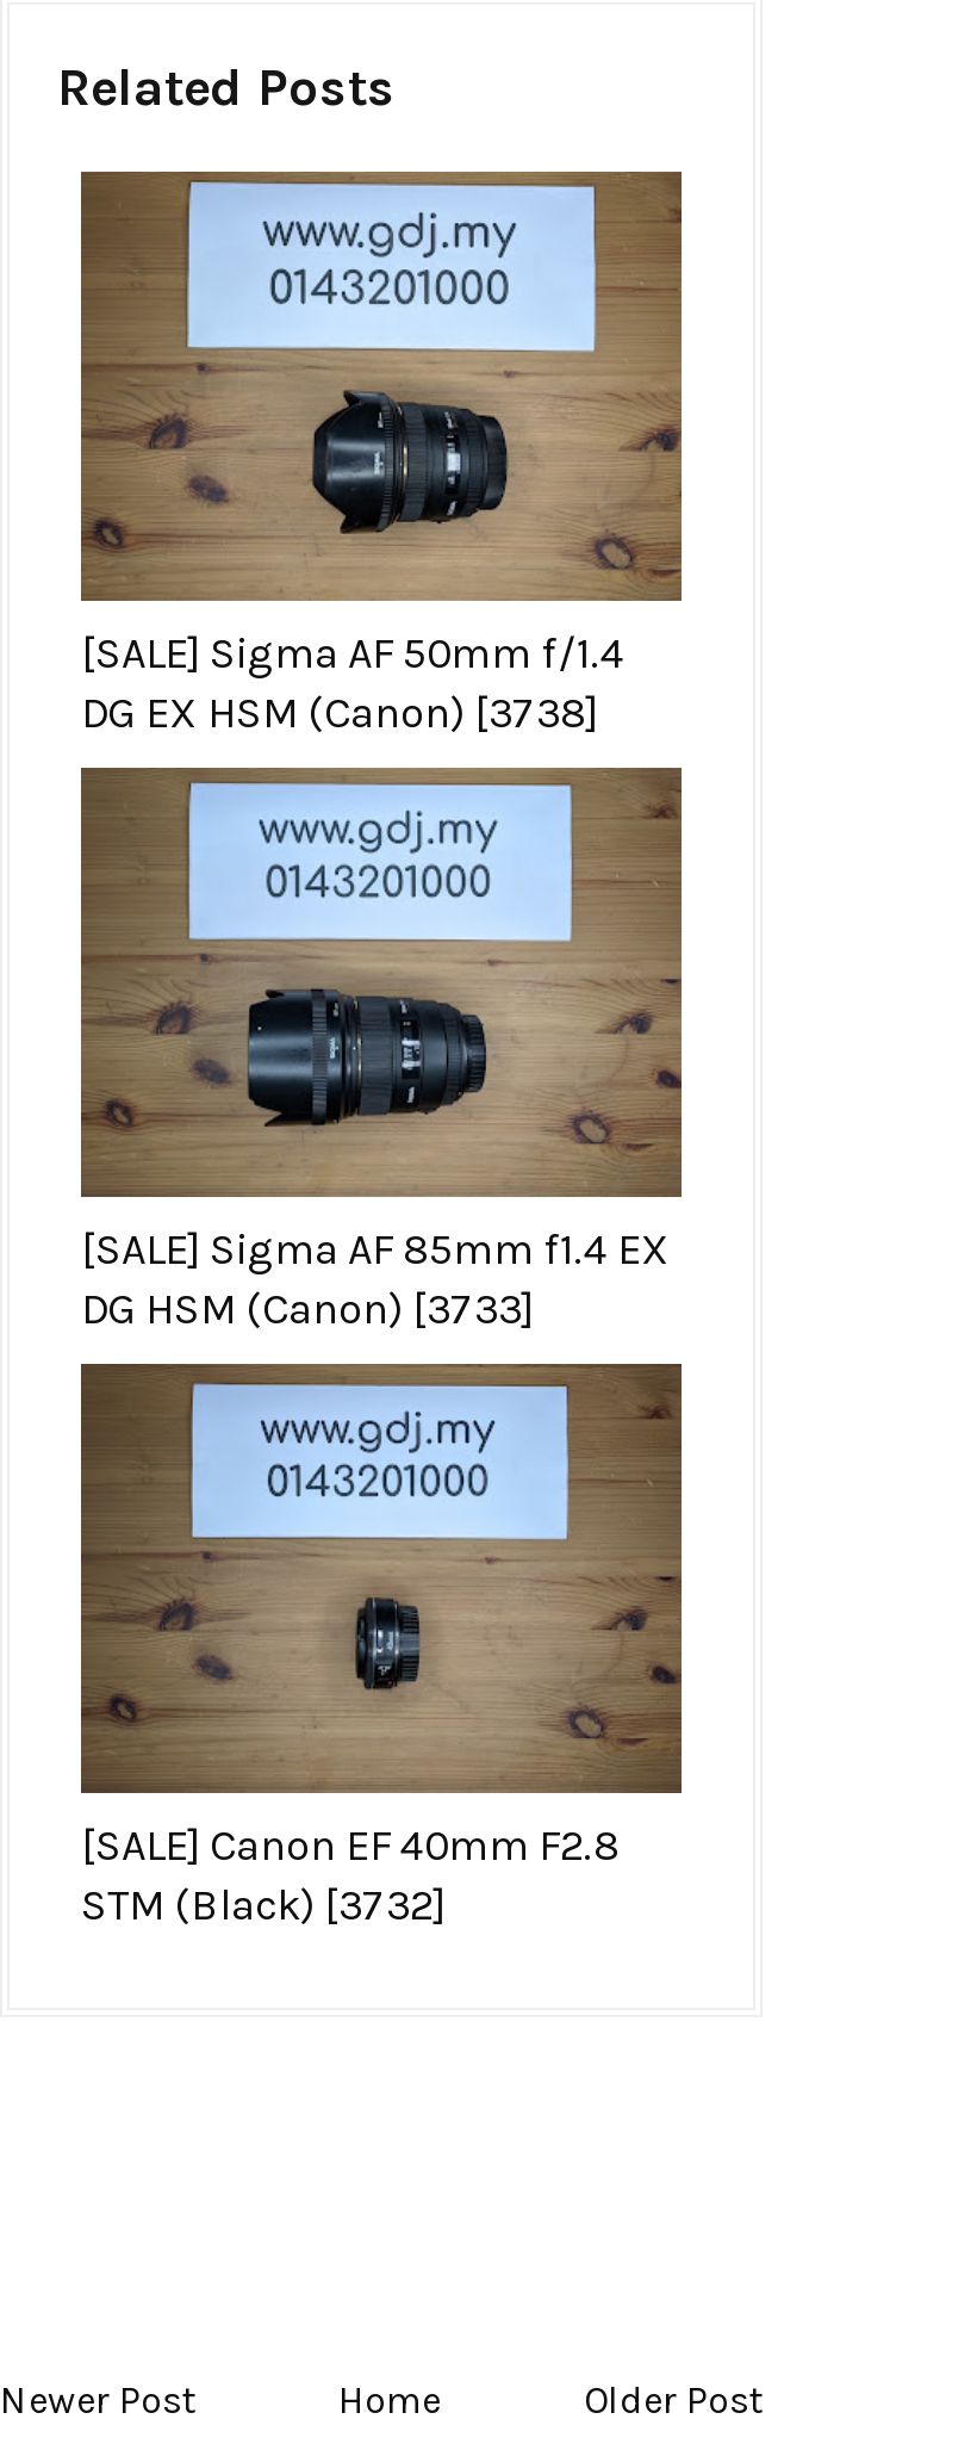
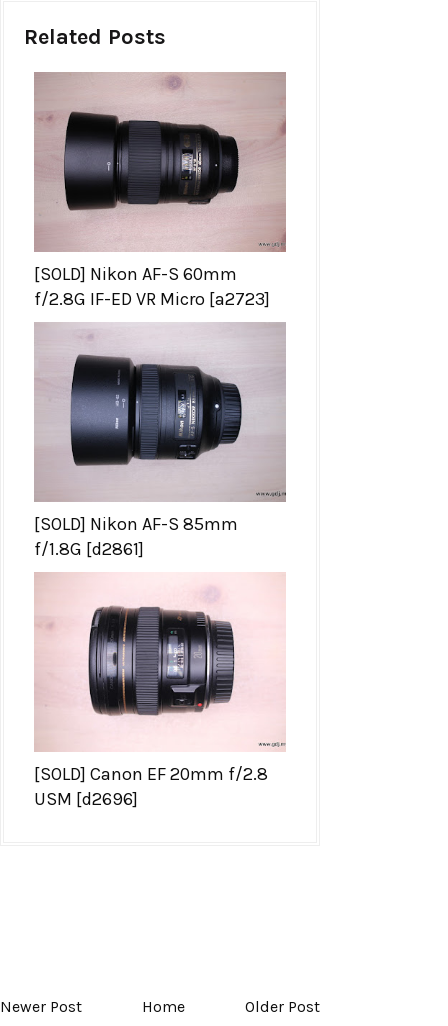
[81,172,682,739] [image] | [SALE] Sigma AF 50mm f/1.4 | DG EX HSM (Canon) [3738] -> [34,73,286,310] [image] | [SOLD] Nikon AF-S 60mm | f/2.8G IF-ED VR Micro [a2723]
[81,765,682,1336] [image] | [SALE] Sigma AF 85mm f1.4 EX | DG HSM (Canon) [3733] -> [34,322,286,560] [image] | [SOLD] Nikon AF-S 85mm | f/1.8G [d2861]
[79,1362,684,1932] [image] | [SALE] Canon EF 40mm F2.8 | STM (Black) [3732] -> [34,572,286,810] [image] | [SOLD] Canon EF 20mm f/2.8 | USM [d2696]

